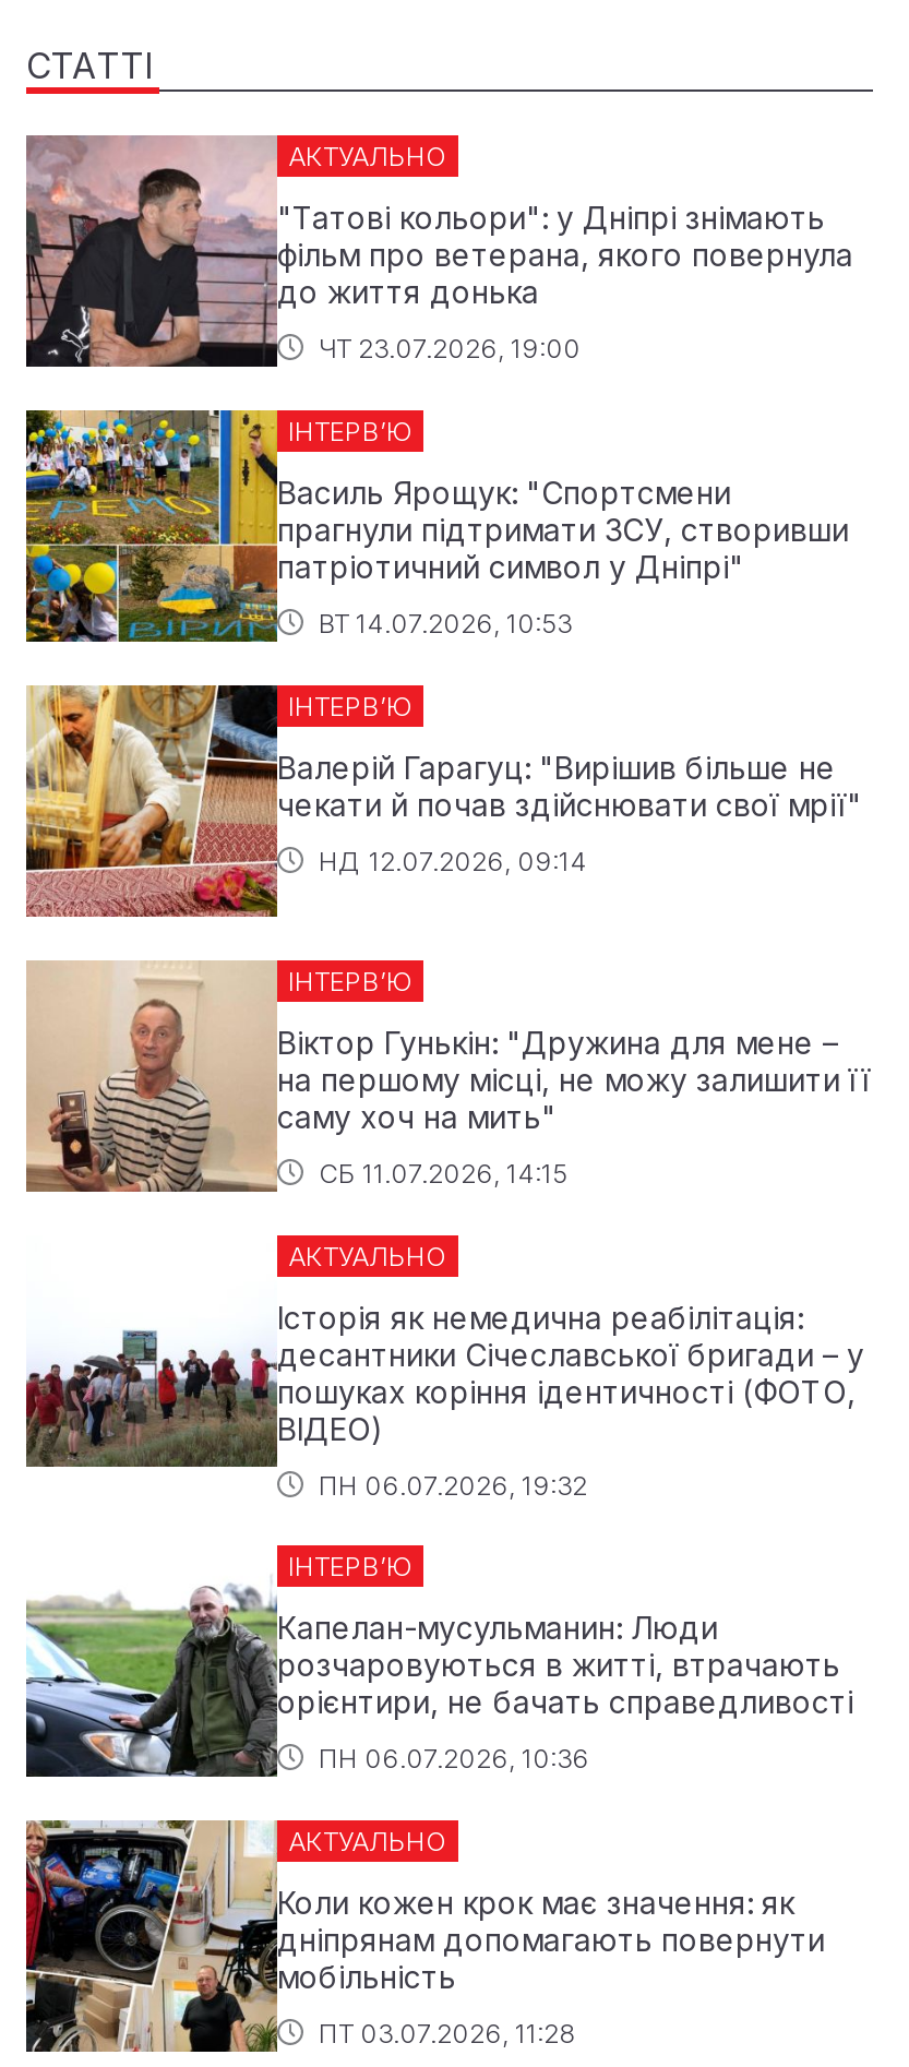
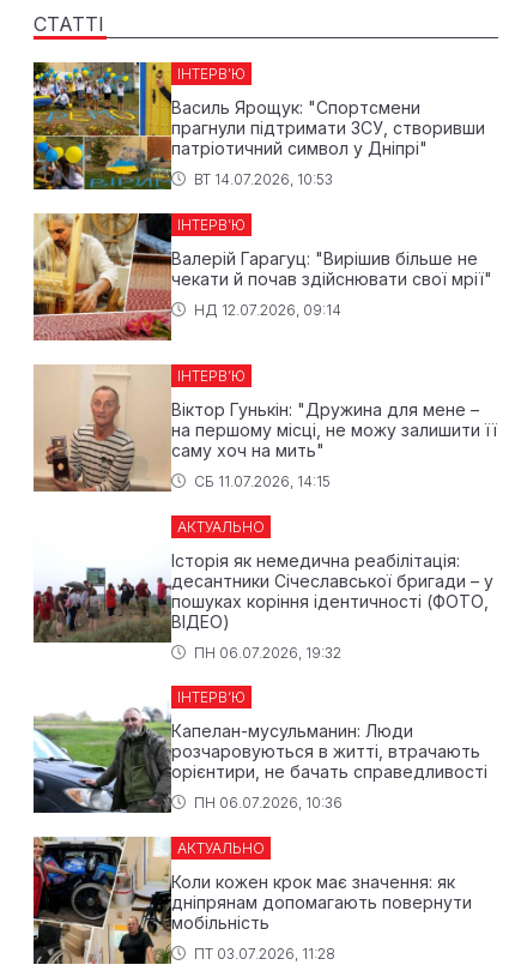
[24,135,853,369] [image] | АКТУАЛЬНО | "Татові кольори": у Дніпрі знімають | фільм про ветерана, якого повернула | до життя донька | ЧТ 23.07.2026, 19:00 -> none

